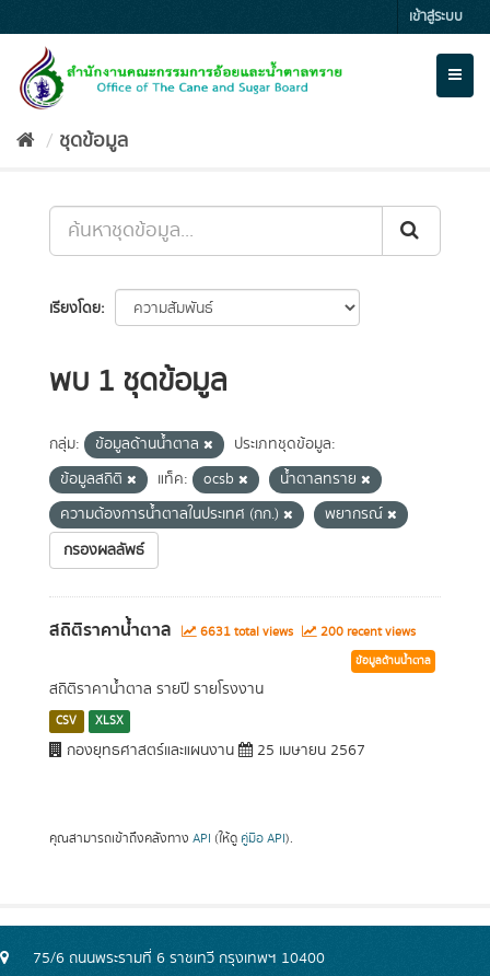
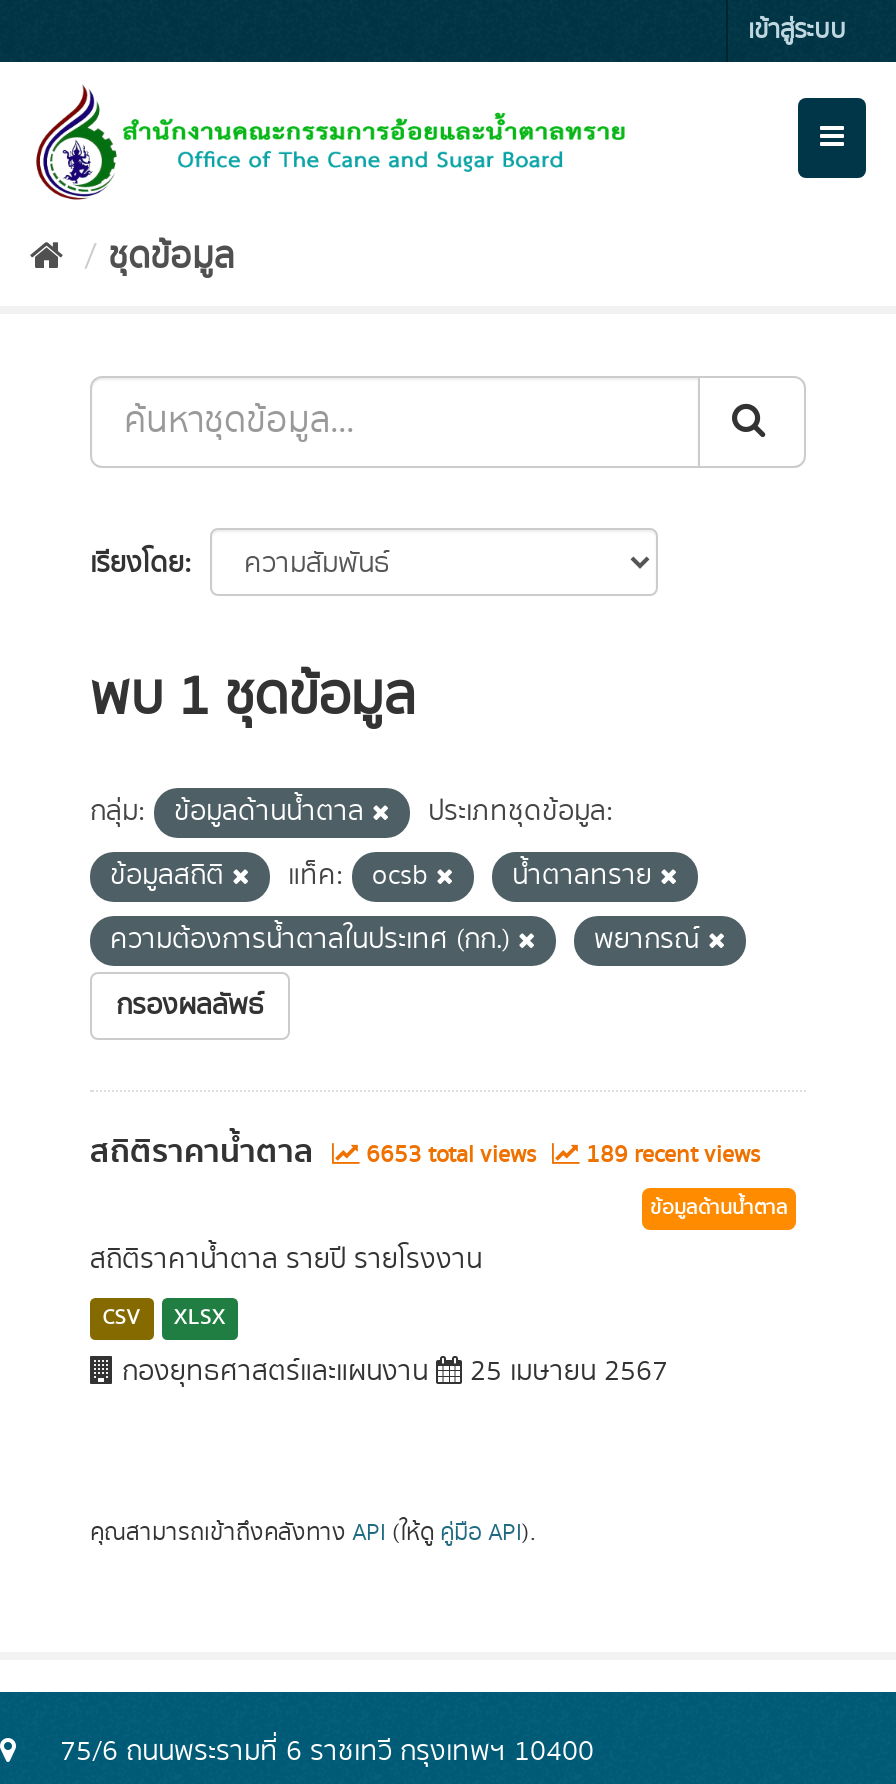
[197,623,296,641] 6631 total views -> [360,1138,542,1172] 6653 total views
[317,623,416,641] 200 recent views -> [580,1138,760,1172] 189 recent views

